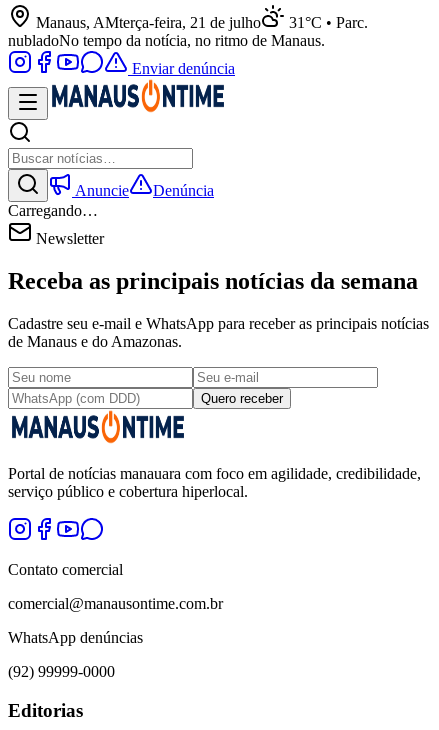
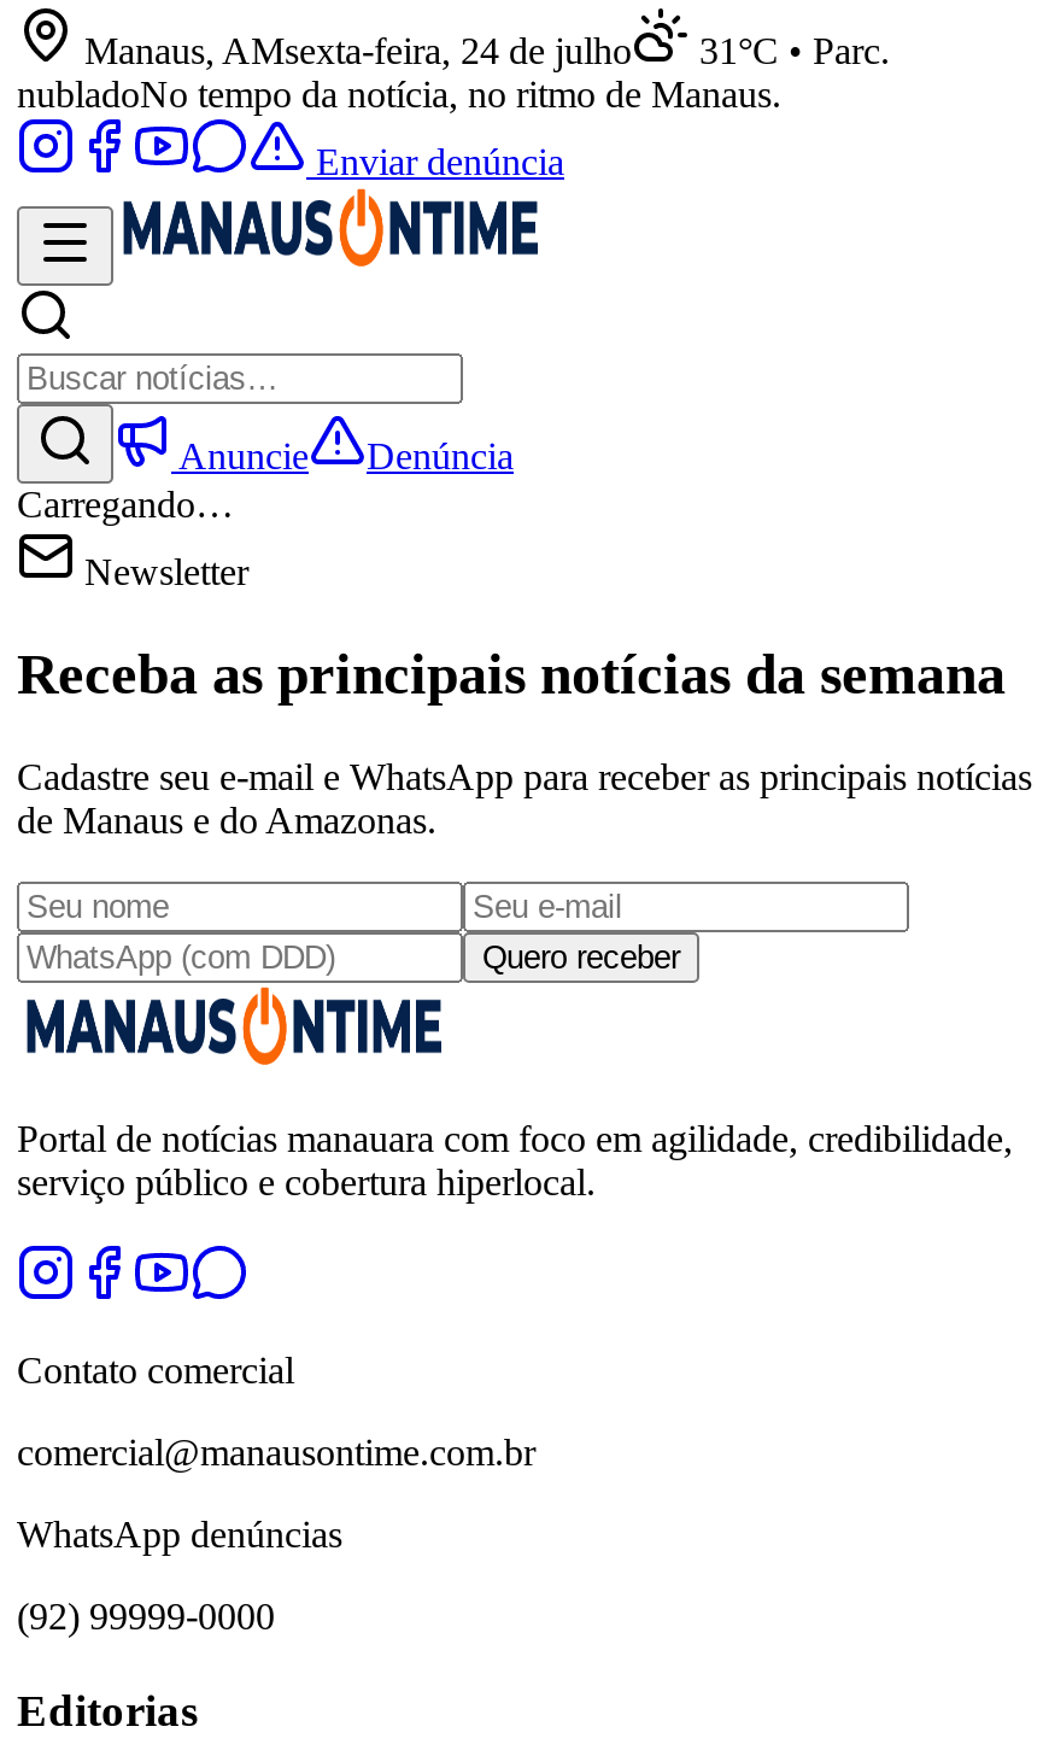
[32,14,261,31] Manaus, AMterça-feira, 21 de julho -> [75,30,632,71] Manaus, AMsexta-feira, 24 de julho

